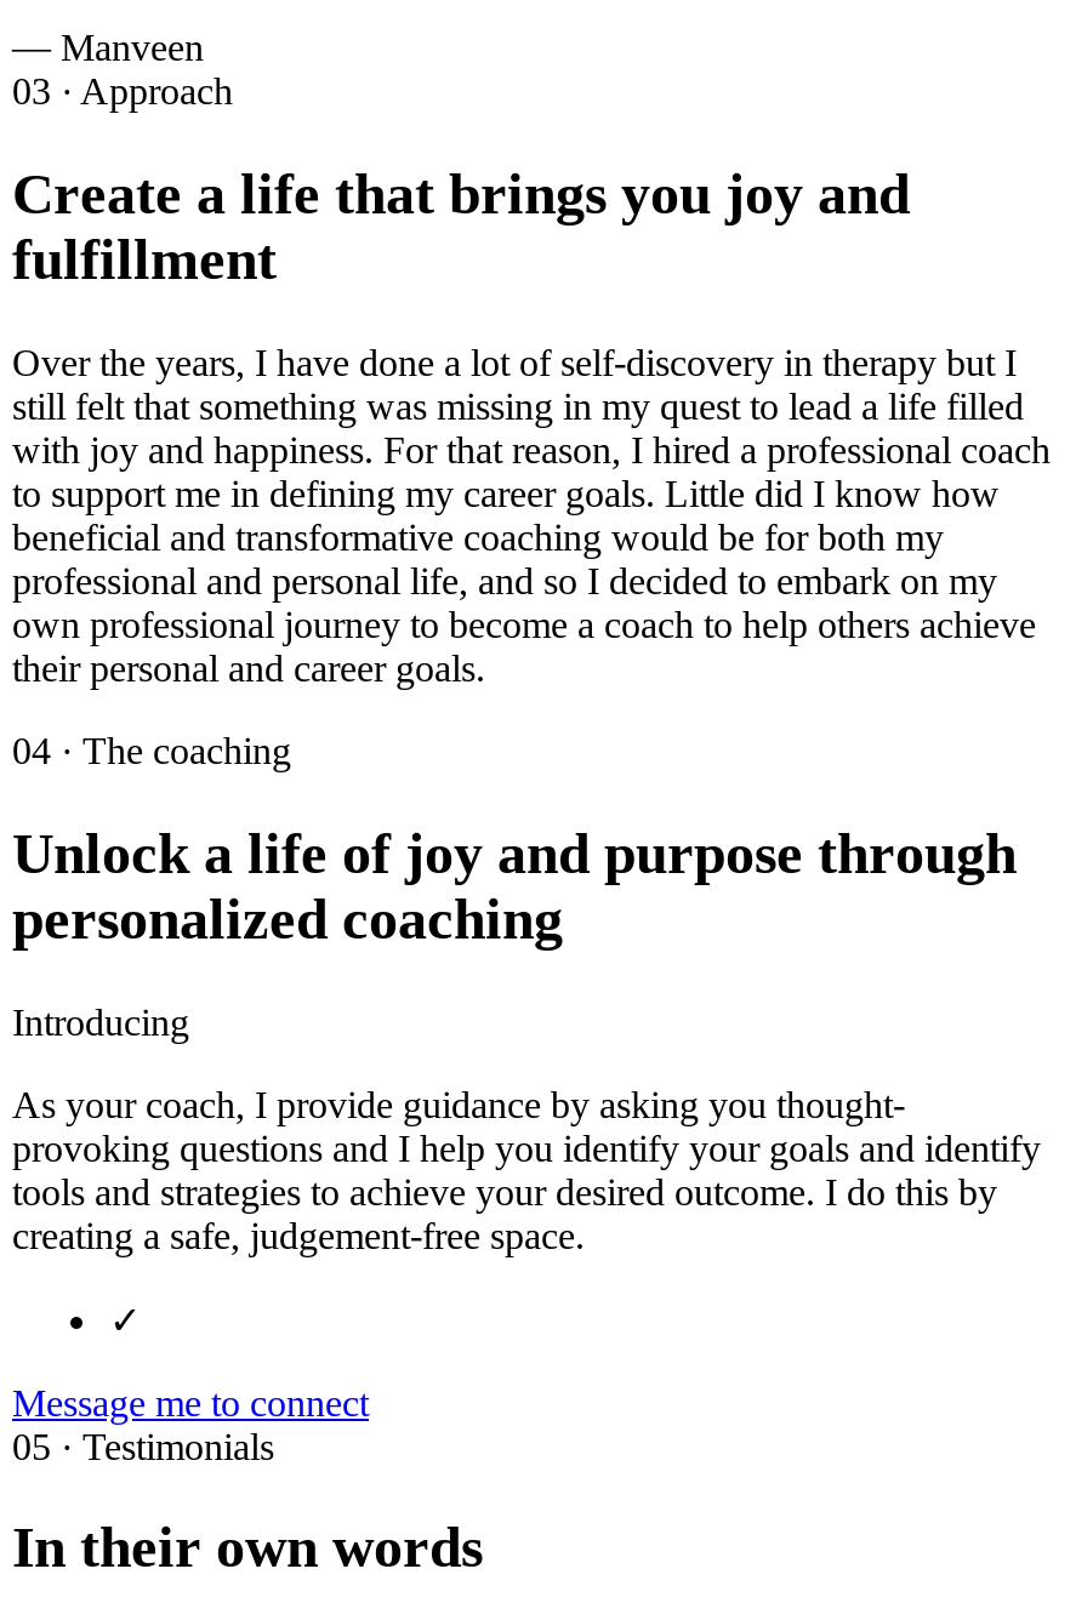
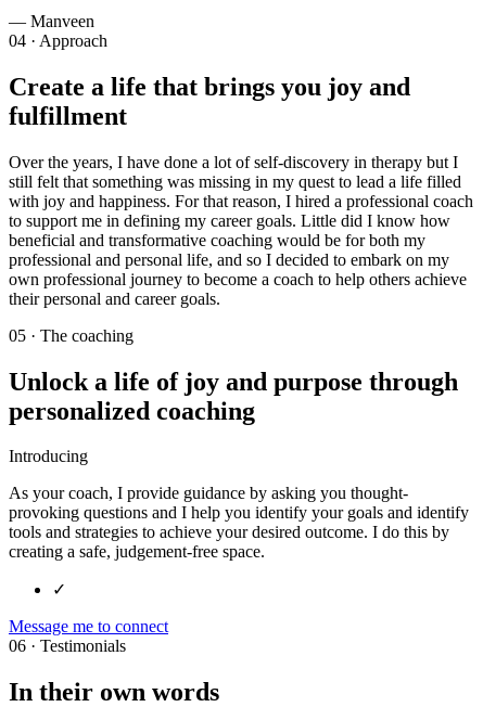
[12,70,233,111] 03 · Approach -> [9,31,107,50] 04 · Approach
[12,729,291,770] 04 · The coaching -> [9,326,134,344] 05 · The coaching
[12,1425,274,1466] 05 · Testimonials -> [9,637,126,655] 06 · Testimonials

